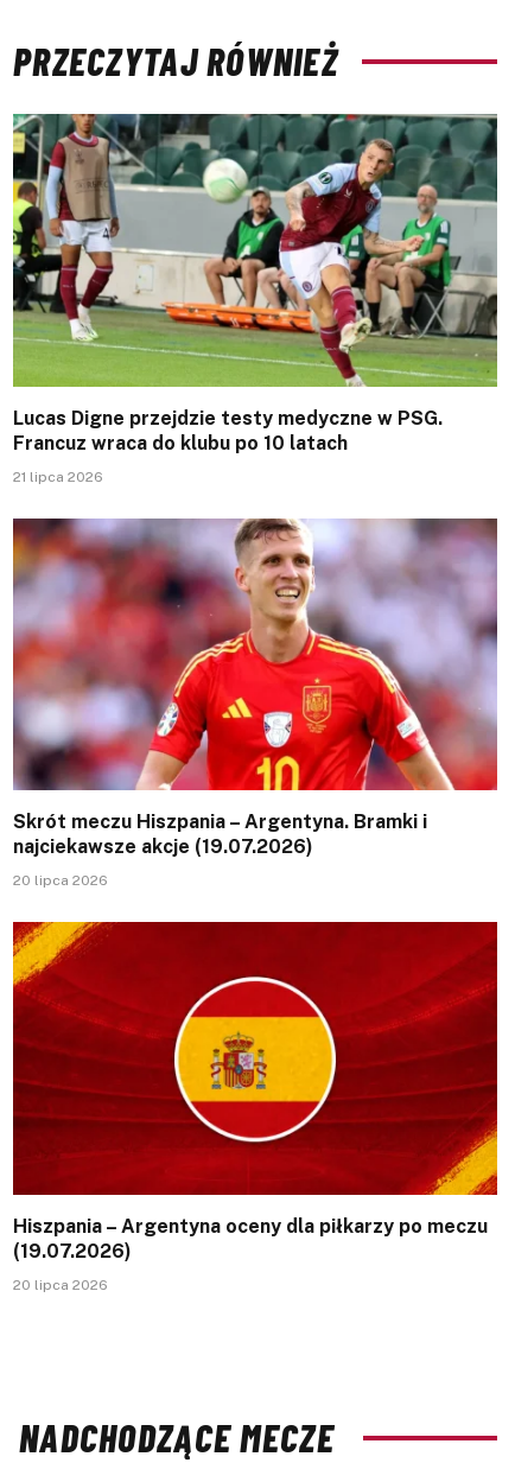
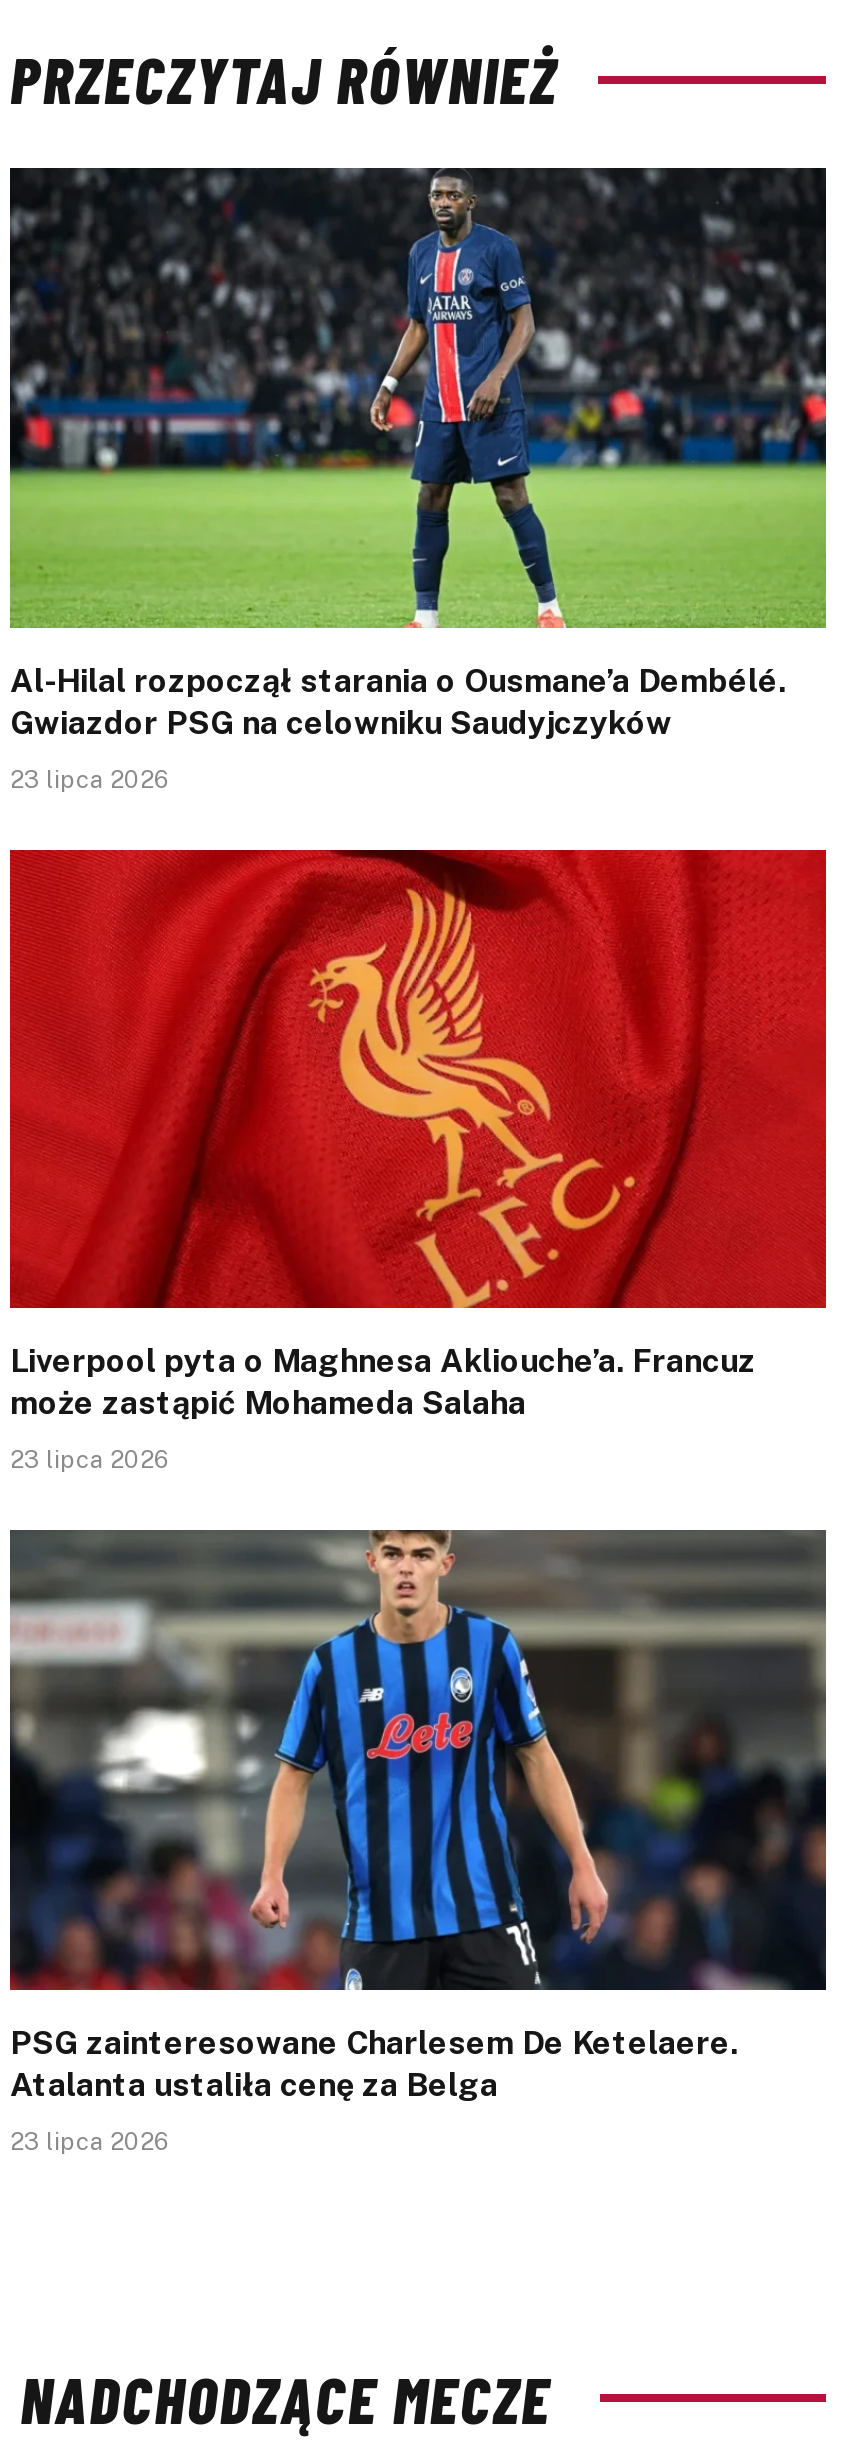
[12,113,498,454] [image] | Lucas Digne przejdzie testy medyczne w PSG. | Francuz wraca do klubu po 10 latach -> [8,166,828,742] [image] | Al-Hilal rozpoczął starania o Ousmane’a Dembélé. | Gwiazdor PSG na celowniku Saudyjczyków
[13,469,103,485] 21 lipca 2026 -> [10,766,170,794] 23 lipca 2026
[12,517,498,858] [image] | Skrót meczu Hiszpania – Argentyna. Bramki i | najciekawsze akcje (19.07.2026) -> [8,848,828,1423] [image] | Liverpool pyta o Maghnesa Akliouche’a. Francuz | może zastąpić Mohameda Salaha
[13,873,108,889] 20 lipca 2026 -> [10,1447,170,1475] 23 lipca 2026
[12,921,498,1262] [image] | Hiszpania – Argentyna oceny dla piłkarzy po meczu | (19.07.2026) -> [8,1528,828,2104] [image] | PSG zainteresowane Charlesem De Ketelaere. | Atalanta ustaliła cenę za Belga
[13,1277,108,1293] 20 lipca 2026 -> [10,2128,170,2156] 23 lipca 2026

